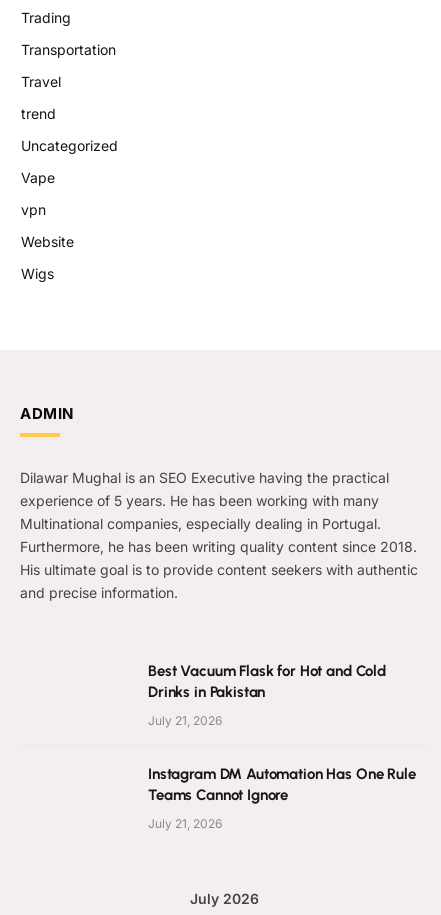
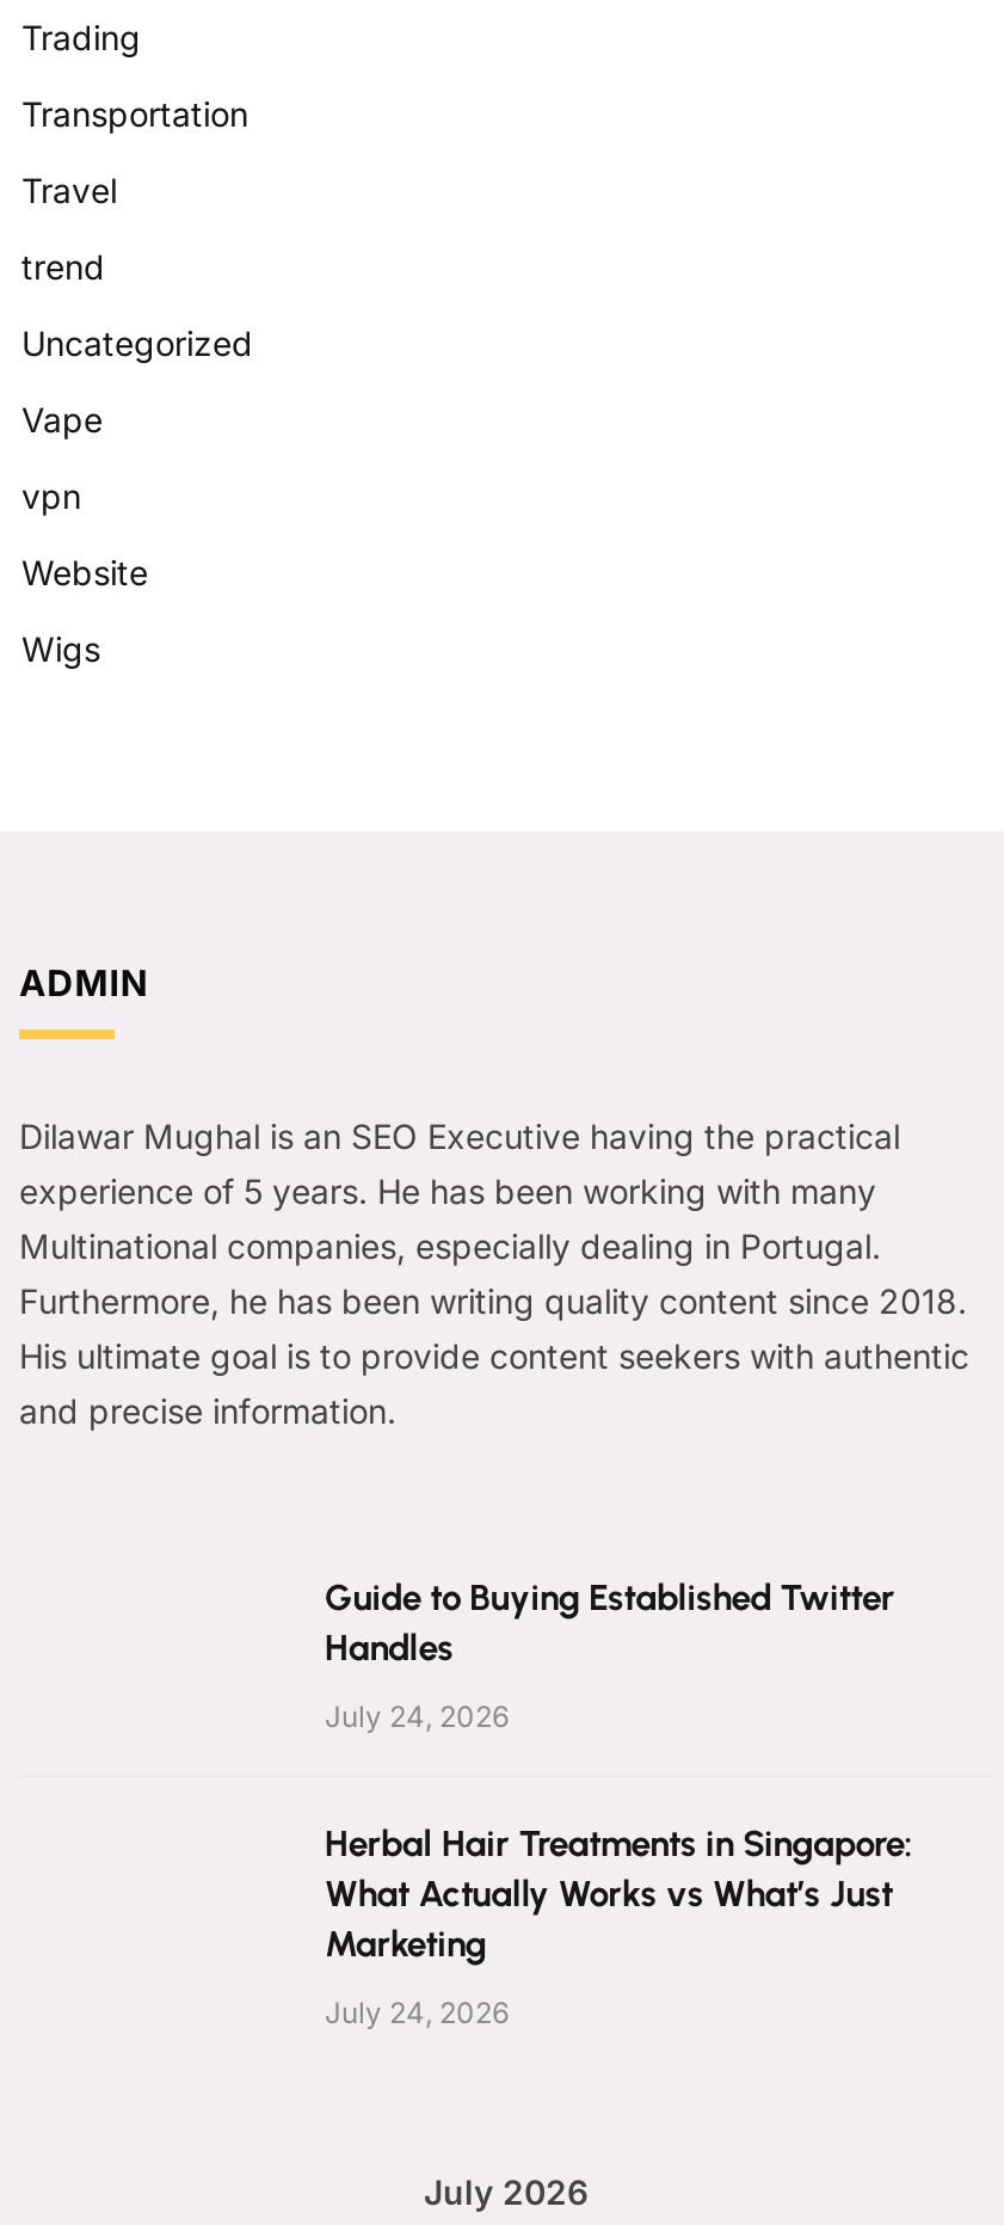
[148,662,386,701] Best Vacuum Flask for Hot and Cold | Drinks in Pakistan -> [325,1576,895,1669] Guide to Buying Established Twitter | Handles
[148,713,222,728] July 21, 2026 -> [325,1698,509,1733] July 24, 2026
[148,765,416,804] Instagram DM Automation Has One Rule | Teams Cannot Ignore -> [325,1822,911,1965] Herbal Hair Treatments in Singapore: | What Actually Works vs What’s Just | Marketing
[148,816,222,831] July 21, 2026 -> [325,1994,509,2030] July 24, 2026

